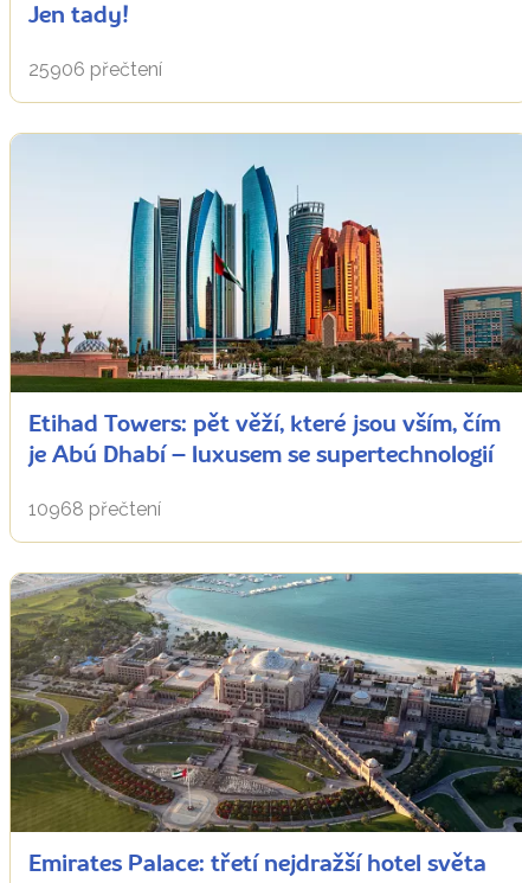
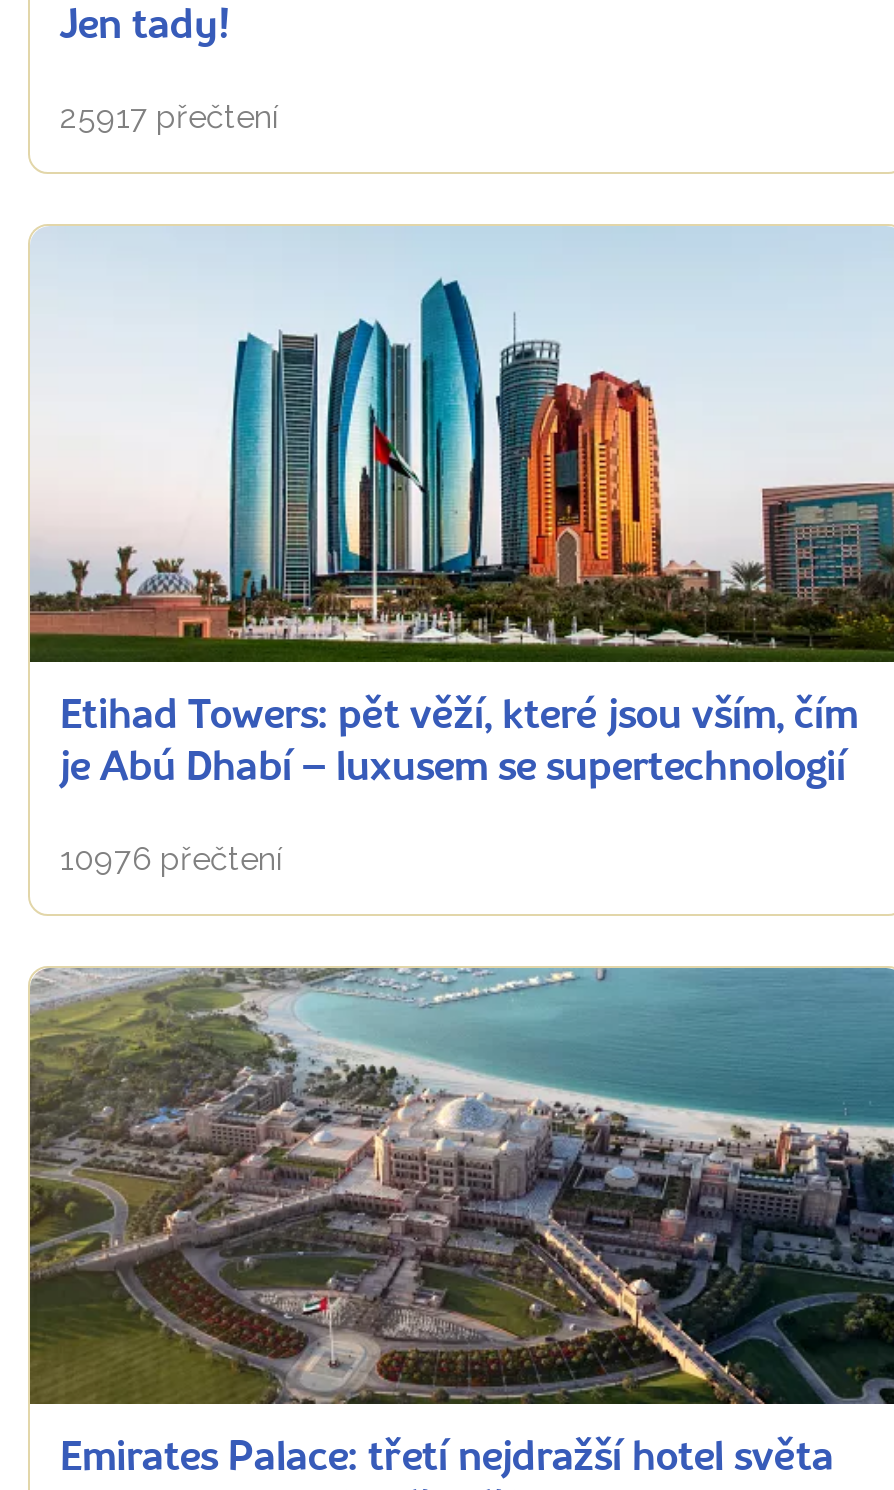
[28,58,162,81] 25906 přečtení -> [60,98,278,136] 25917 přečtení
[28,498,161,521] 10968 přečtení -> [60,841,282,879] 10976 přečtení

